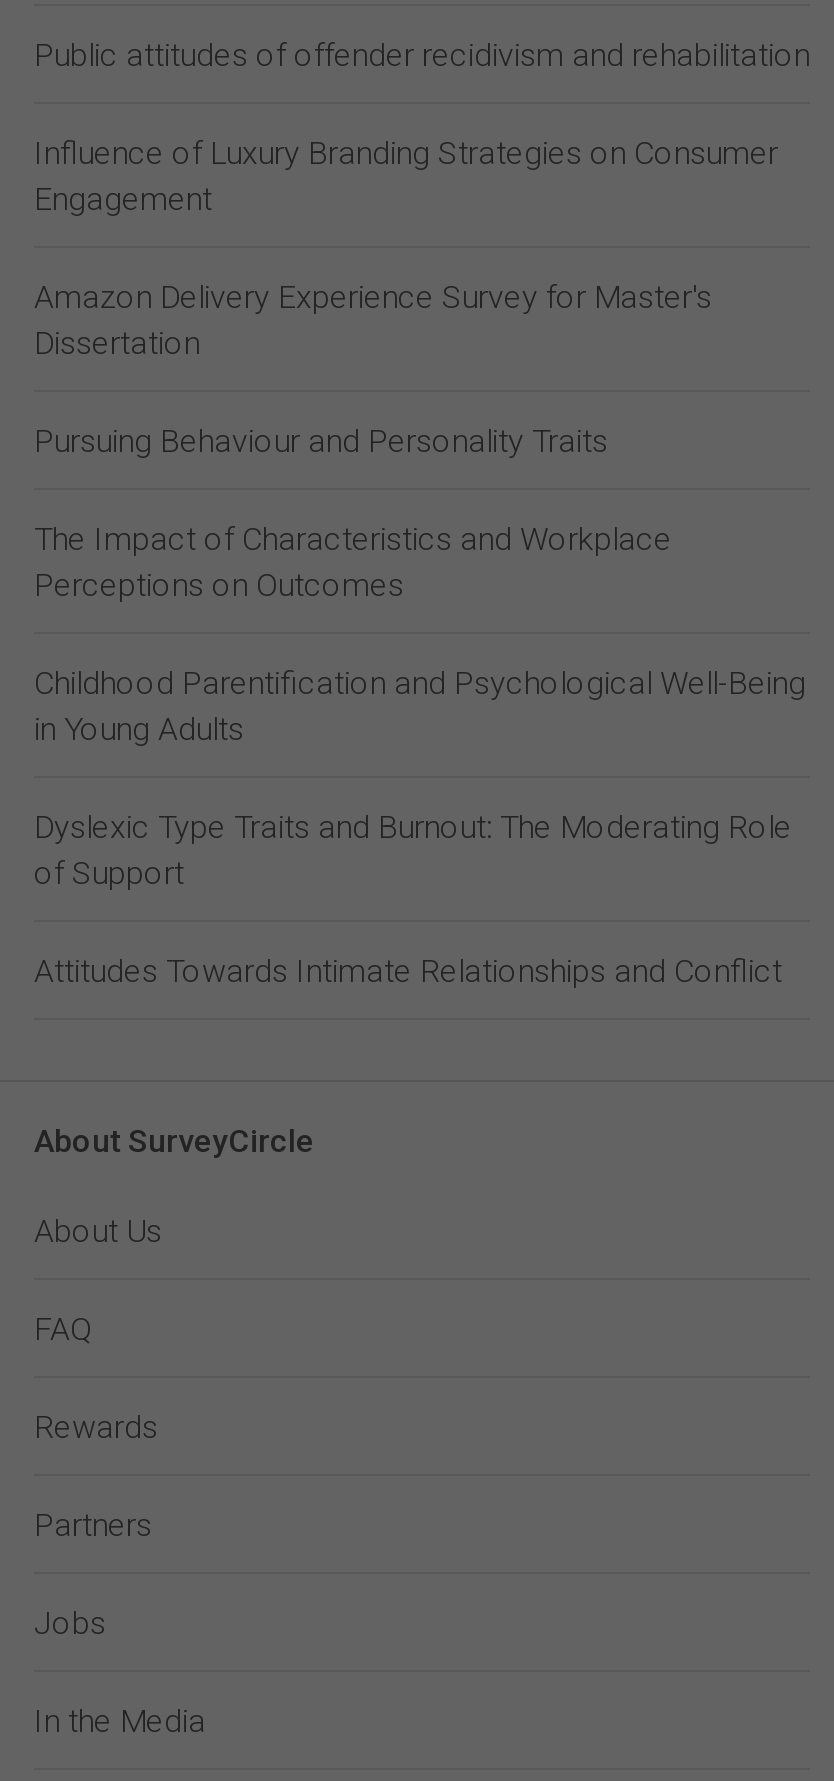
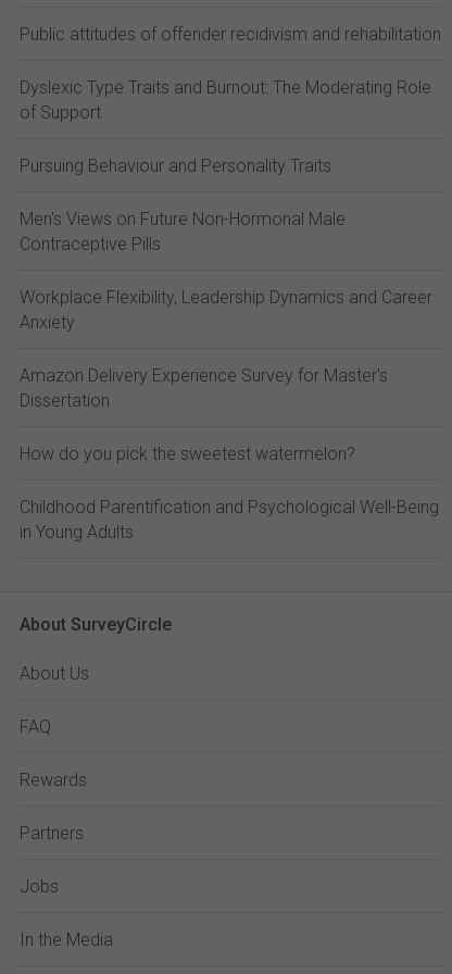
[34,134,778,604] Influence of Luxury Branding Strategies on Consumer | Engagement | The Impact of Characteristics and Workplace | Perceptions on Outcomes -> none
moved [34,278,712,362] -> [20,365,388,411]: Amazon Delivery Experience Survey for Master's | Dissertation
moved [34,422,608,460] -> [20,155,331,176]: Pursuing Behaviour and Personality Traits
moved [34,664,806,748] -> [20,497,439,542]: Childhood Parentification and Psychological Well-Being | in Young Adults
moved [34,808,792,892] -> [20,77,431,123]: Dyslexic Type Traits and Burnout: The Moderating Role | of Support
[34,952,782,990] Attitudes Towards Intimate Relationships and Conflict -> [20,209,432,464] Men's Views on Future Non-Hormonal Male | Contraceptive Pills | Workplace Flexibility, Leadership Dynamics and Career | Anxiety | How do you pick the sweetest watermelon?

